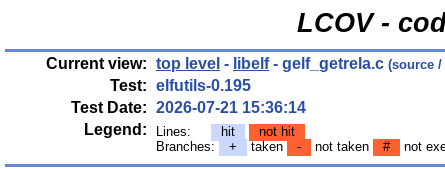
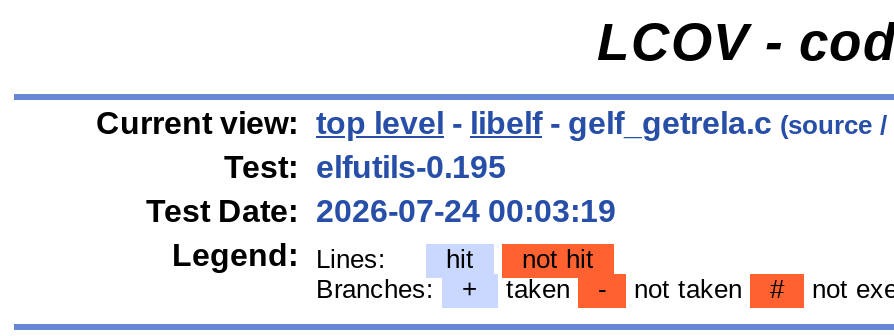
[71,99,306,116] Test Date: 2026-07-21 15:36:14 -> [146,194,616,228] Test Date: 2026-07-24 00:03:19

